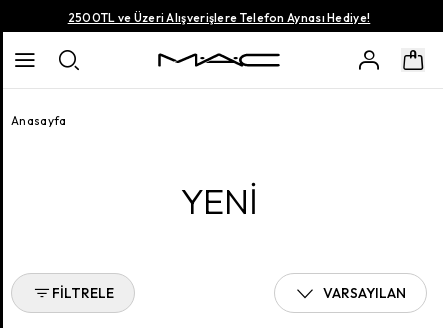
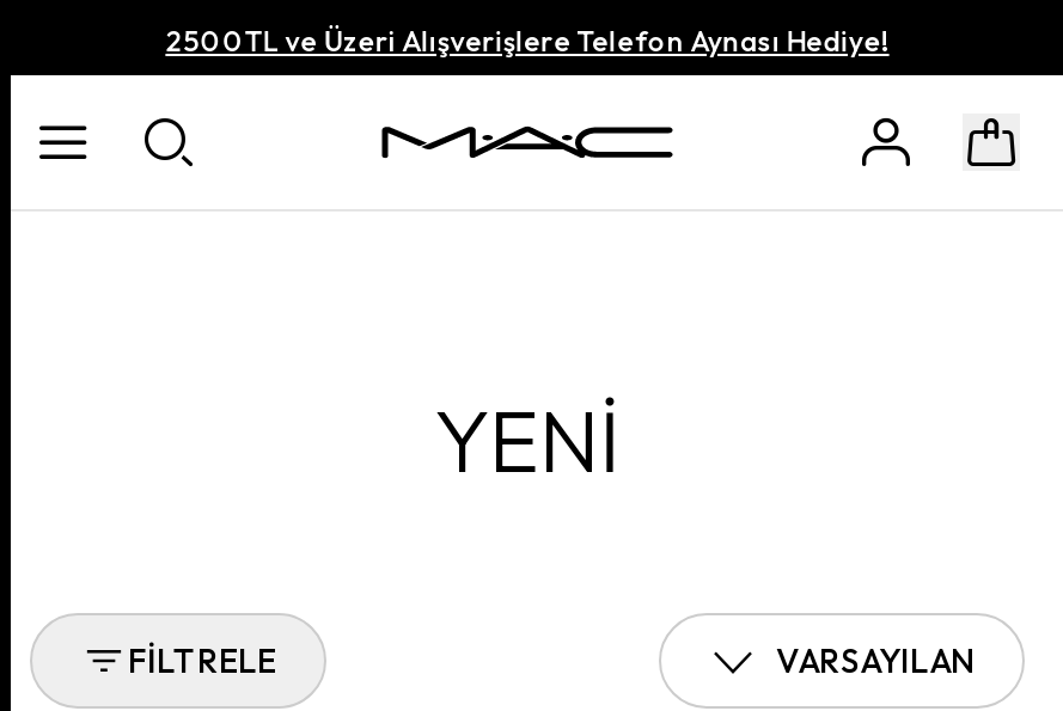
[11,113,66,128] Anasayfa -> none

